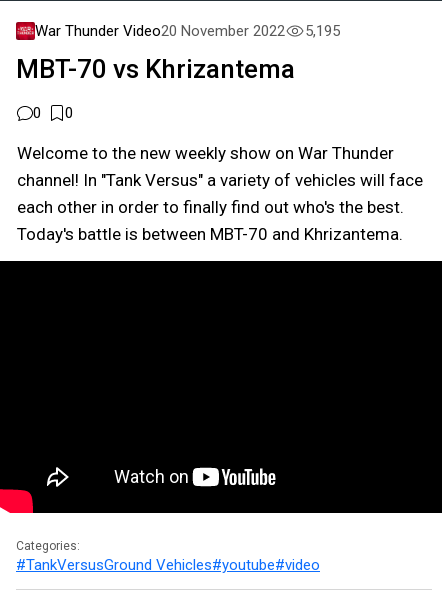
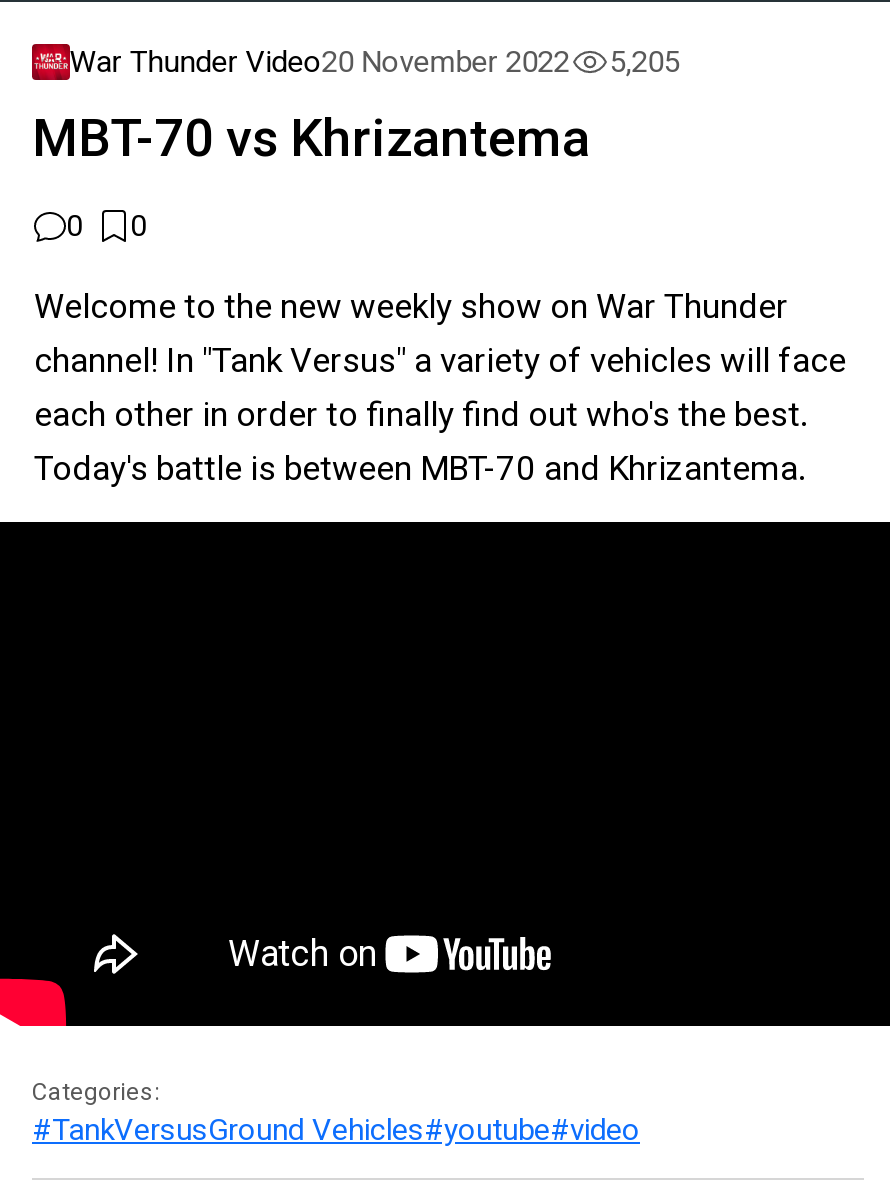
[35,22,340,40] War Thunder Video20 November 2022 5,195 -> [70,44,680,80] War Thunder Video20 November 2022 5,205

